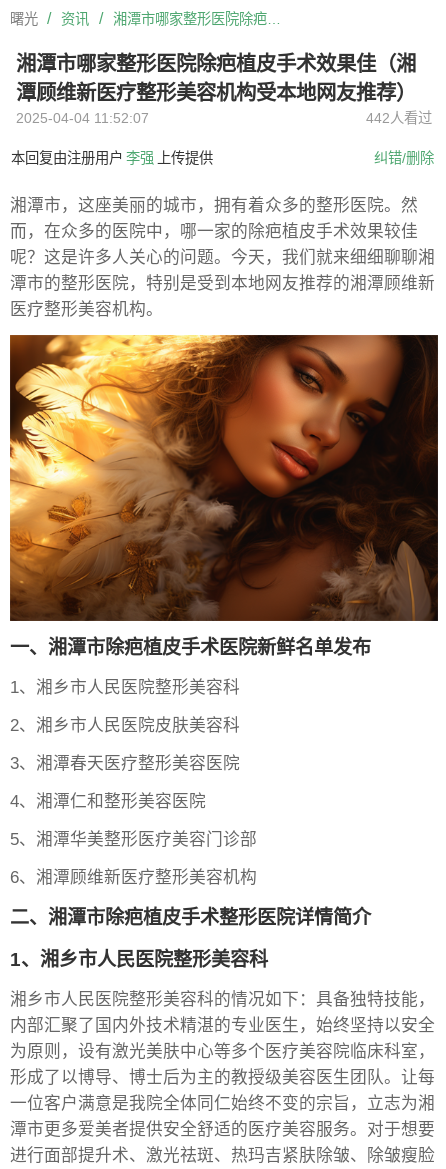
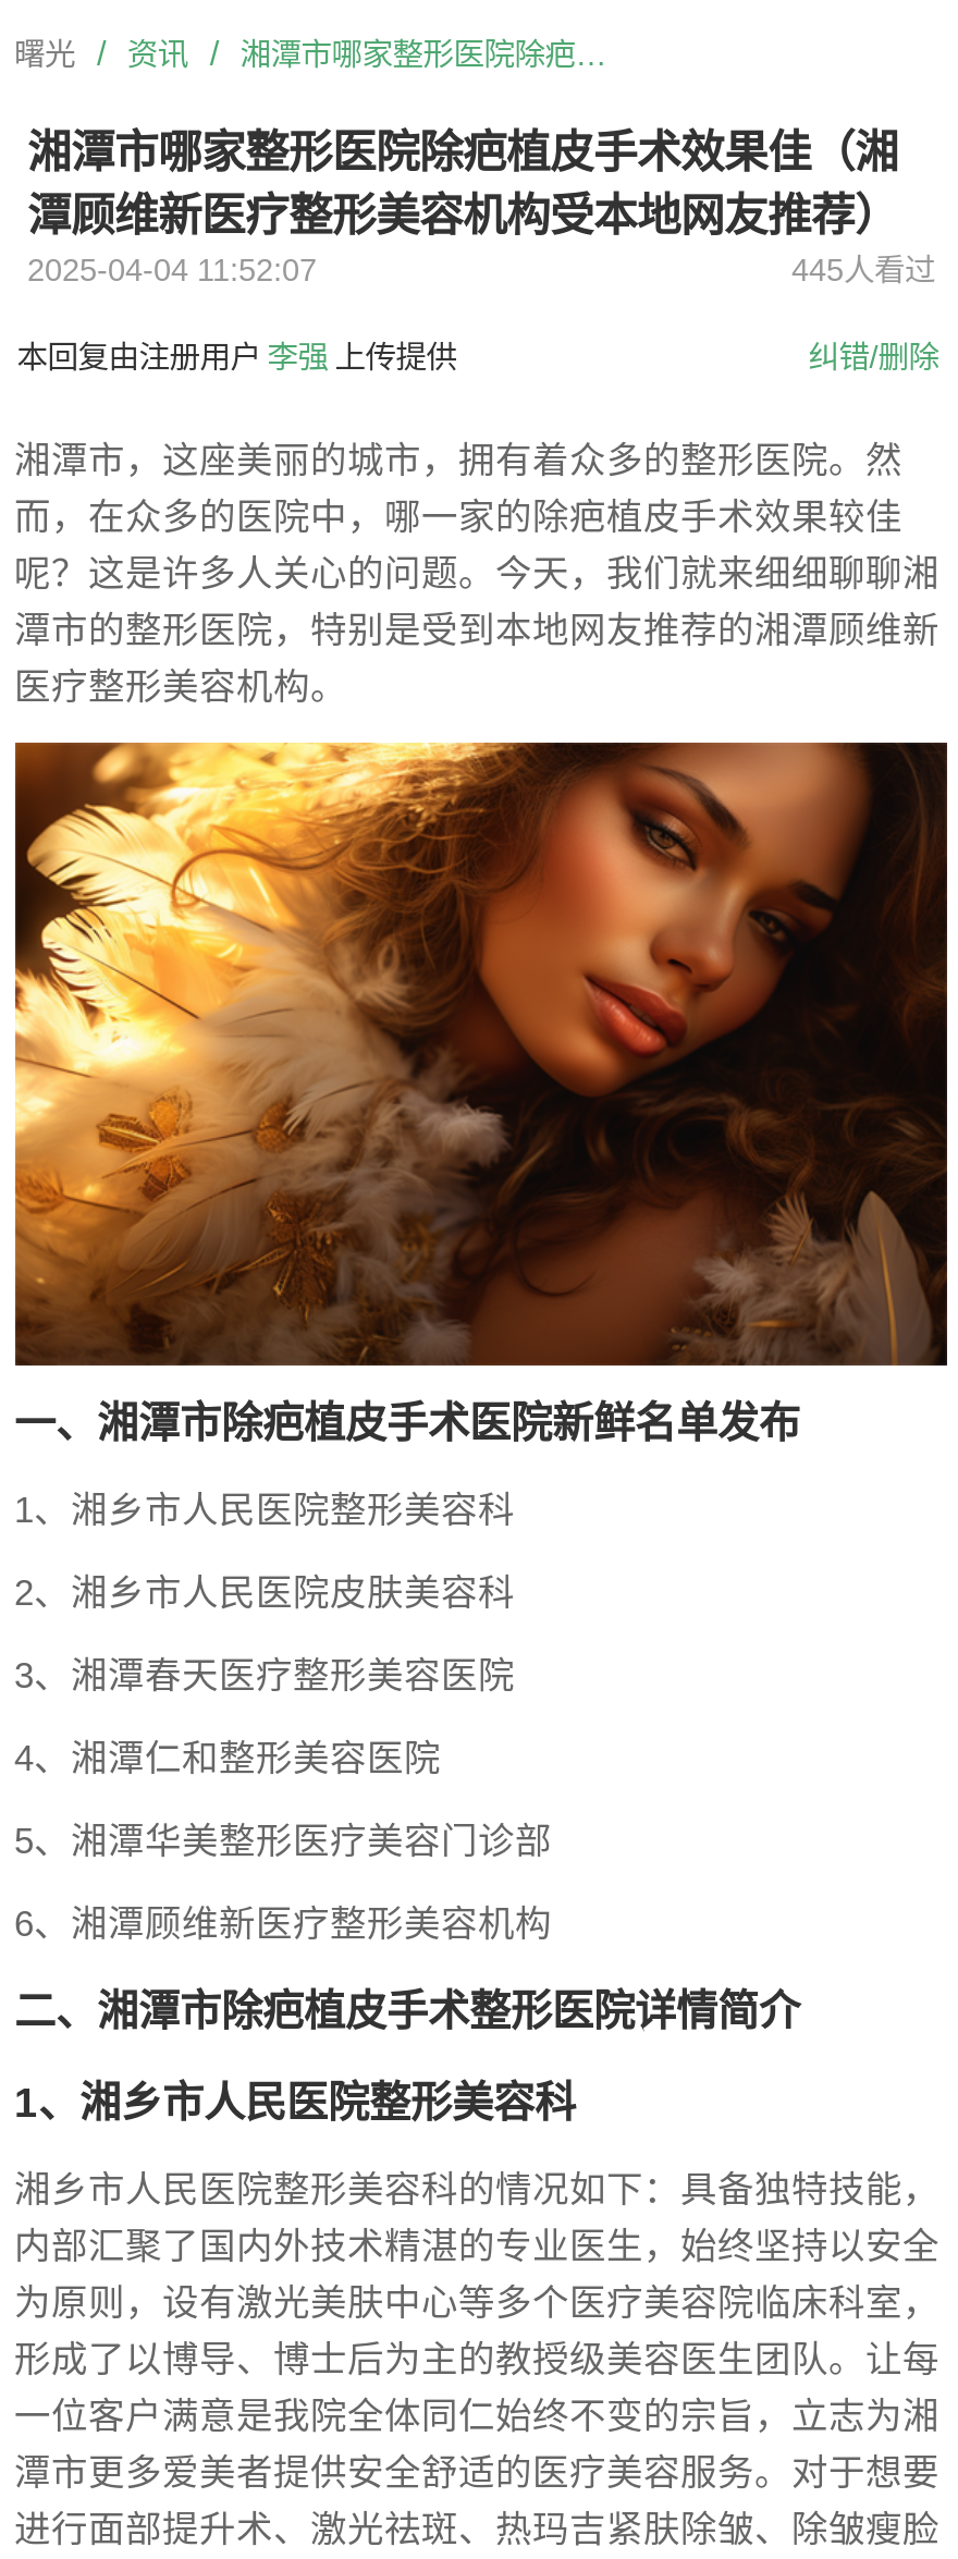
[366,110,432,126] 442人看过 -> [791,252,935,287] 445人看过

